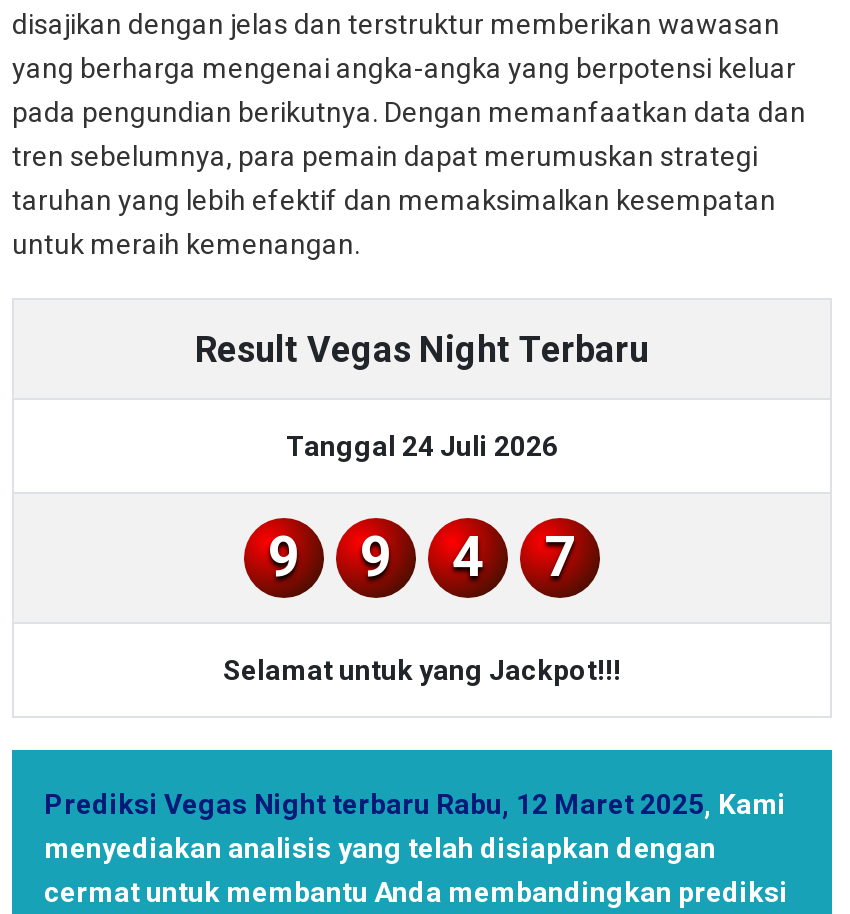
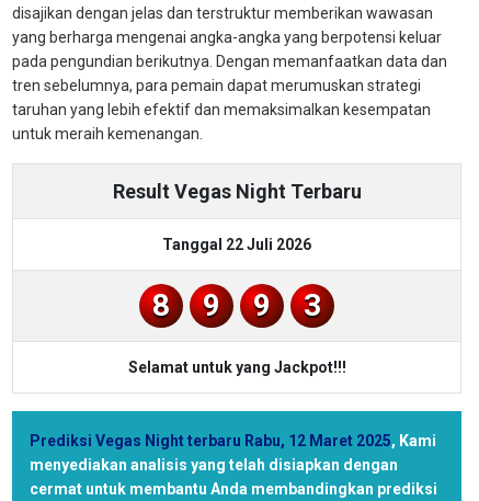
[286,429,558,461] Tanggal 24 Juli 2026 -> [152,235,311,323] Tanggal 22 Juli 2026 | 8
[452,523,576,589] 4 | 7 -> [304,287,321,323] 3

